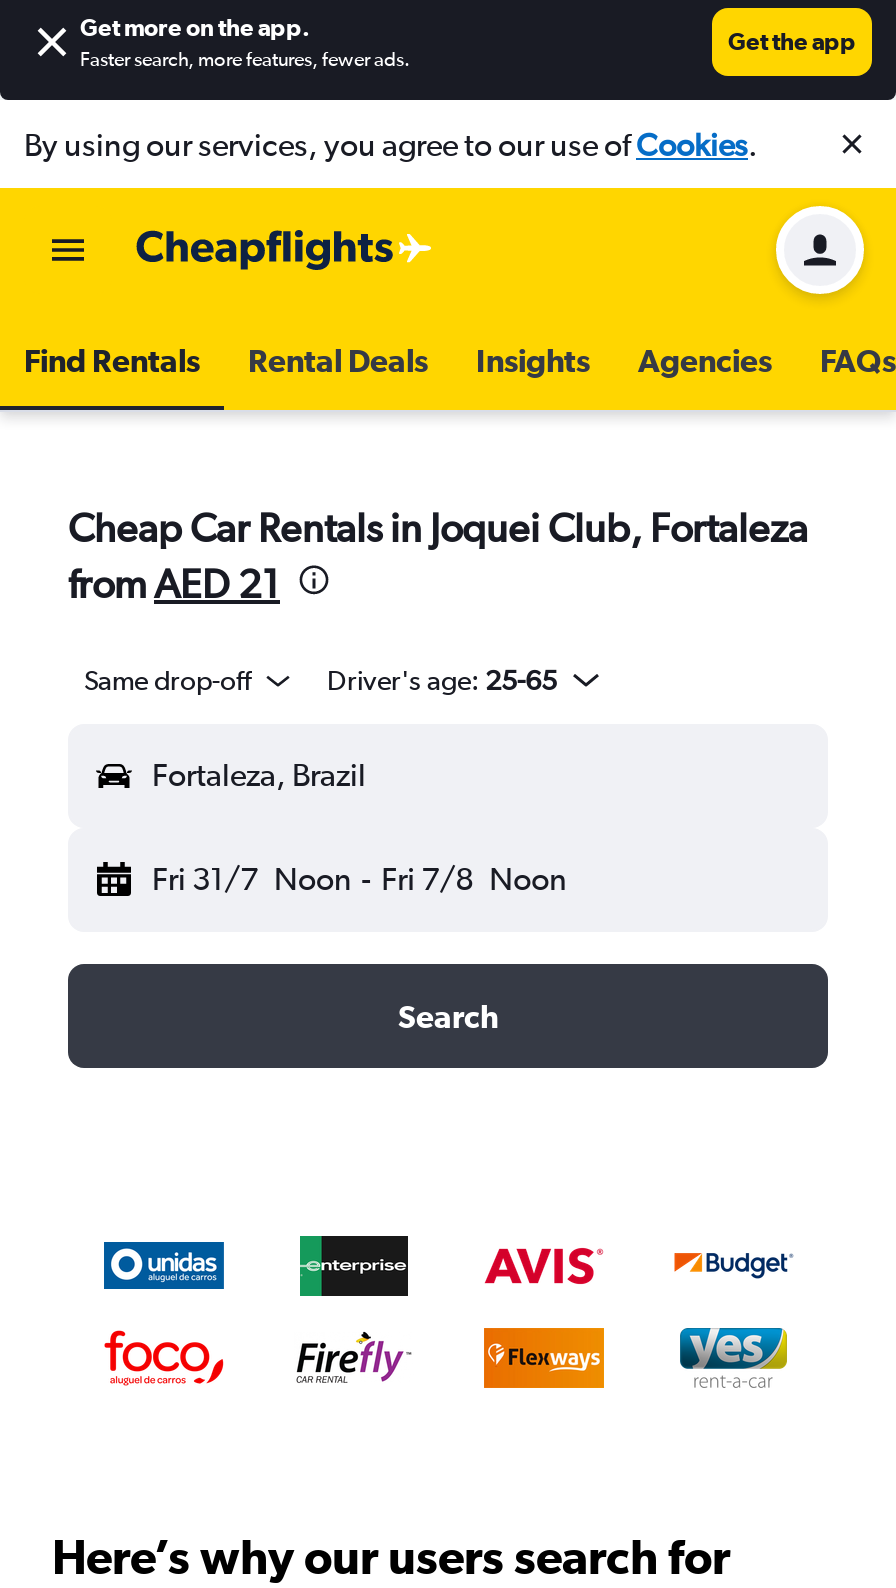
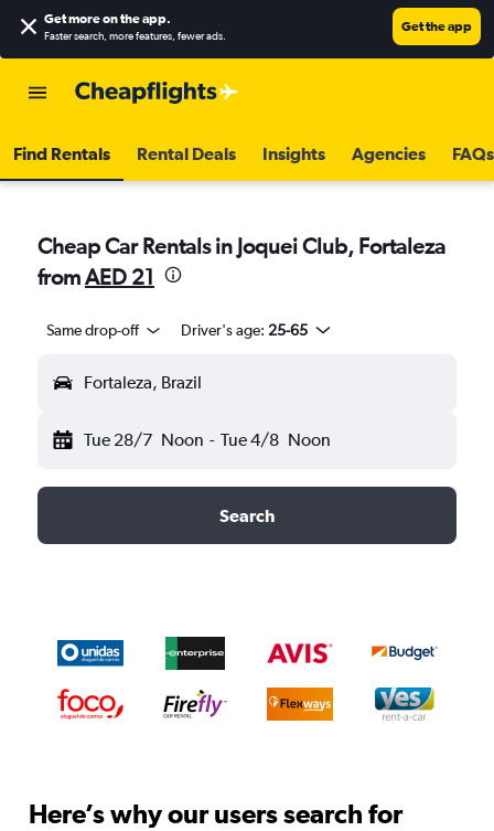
[24,125,758,163] By using our services, you agree to our use ofCookies. -> none
[774,204,866,296] [image] -> none
[152,860,567,898] Fri 31/7 Noon - Fri 7/8 Noon -> [84,429,330,450] Tue 28/7 Noon - Tue 4/8 Noon

